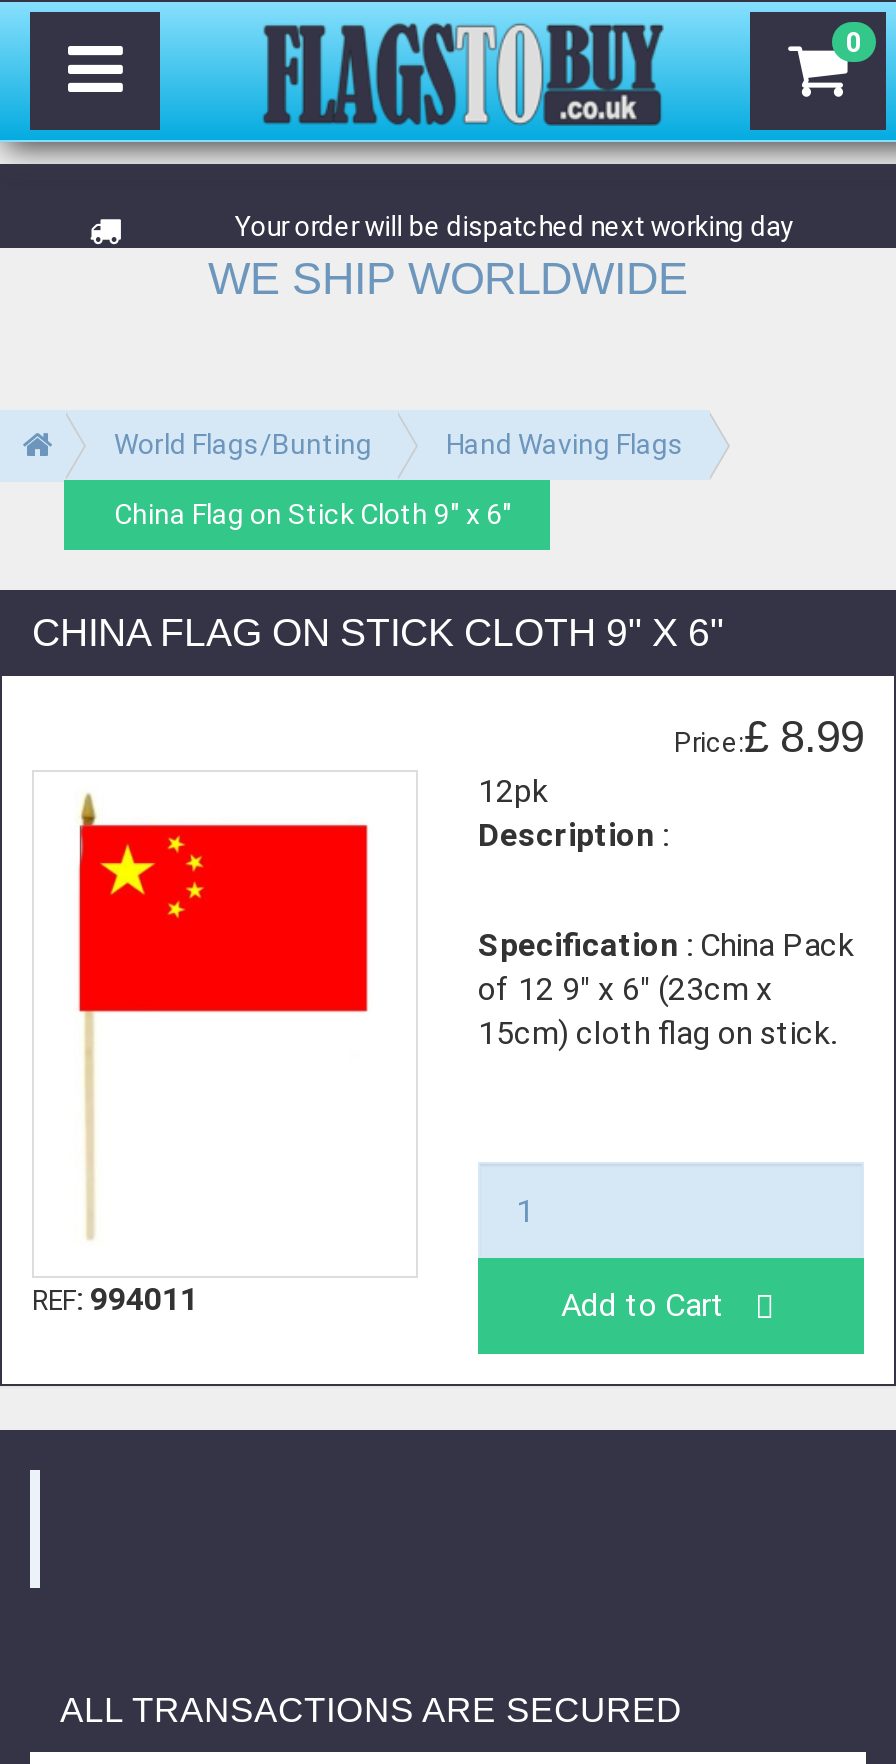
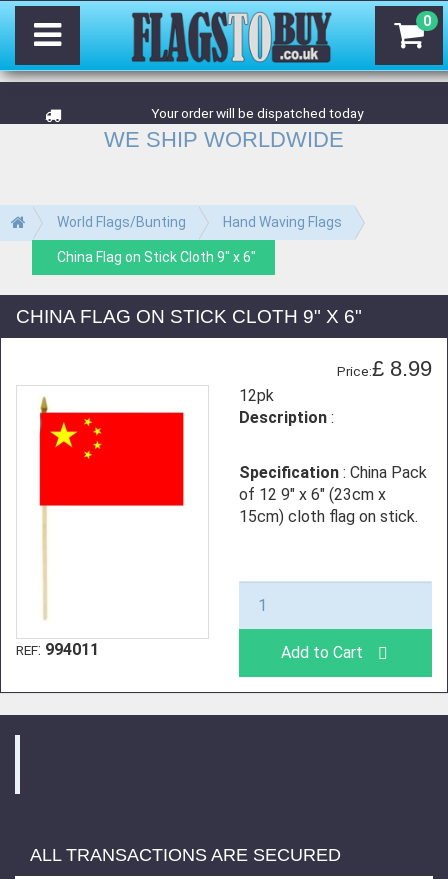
[235,210,793,242] Your order will be dispatched next working day -> [151,105,363,121] Your order will be dispatched today

